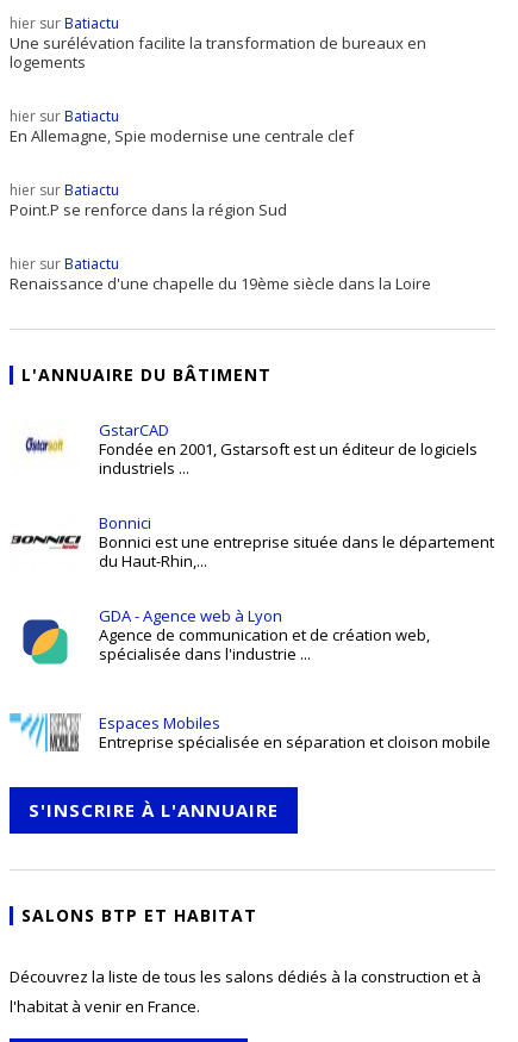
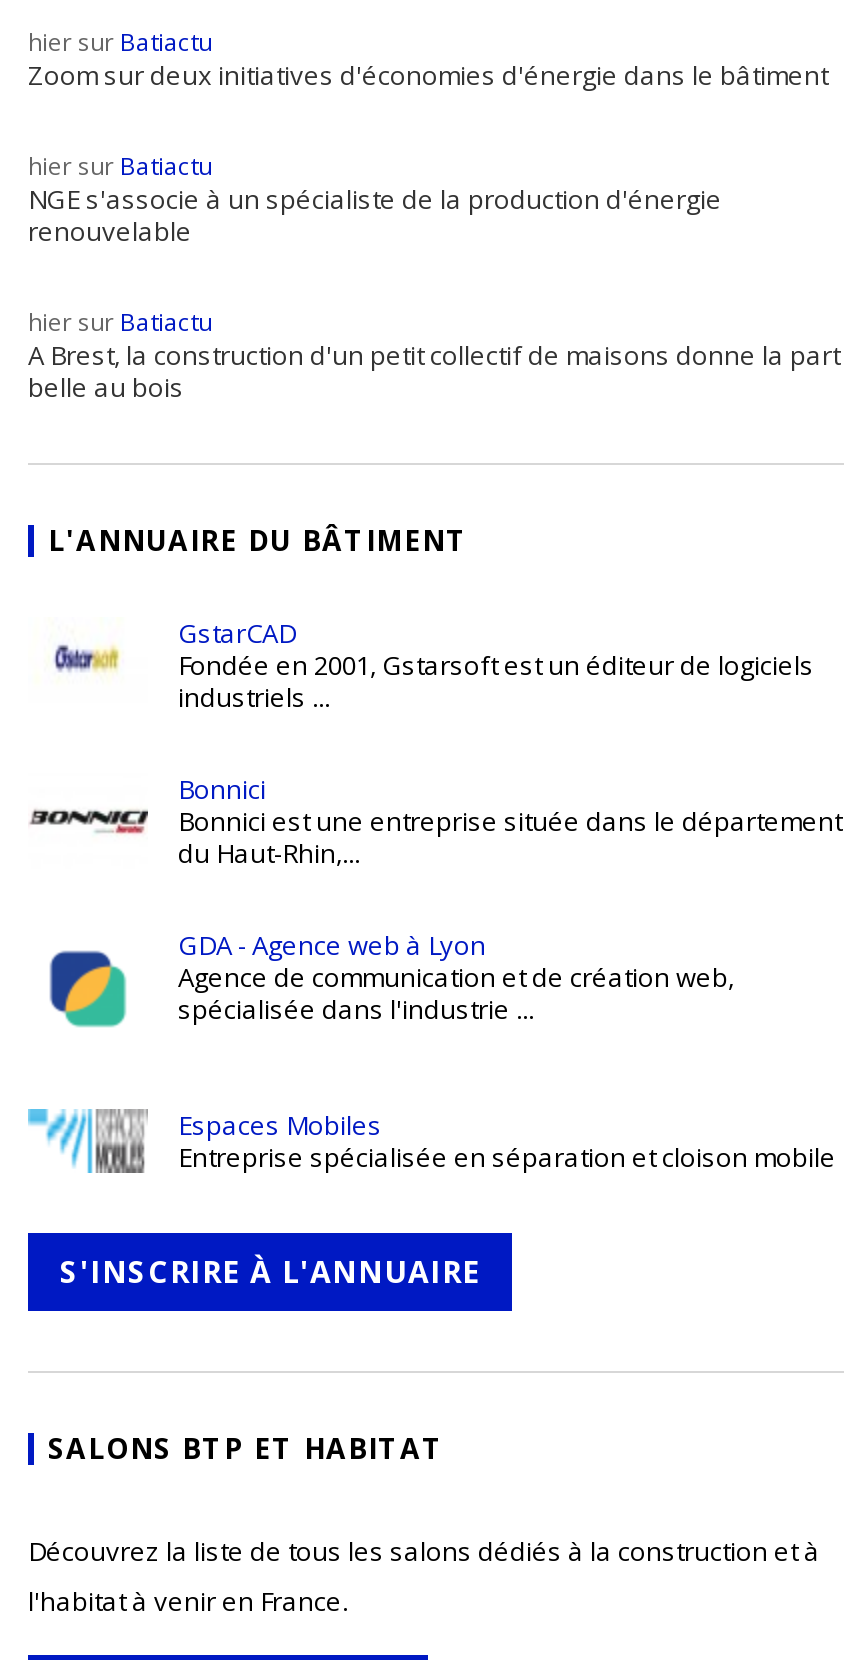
[10,33,426,73] Une surélévation facilite la transformation de bureaux en | logements -> [28,58,828,94] Zoom sur deux initiatives d'économies d'énergie dans le bâtiment
[10,125,354,147] En Allemagne, Spie modernise une centrale clef -> [28,182,722,250] NGE s'associe à un spécialiste de la production d'énergie | renouvelable
[10,199,431,294] Point.P se renforce dans la région Sud | hier sur Batiactu | Renaissance d'une chapelle du 19ème siècle dans la Loire -> [28,338,840,406] A Brest, la construction d'un petit collectif de maisons donne la part | belle au bois

